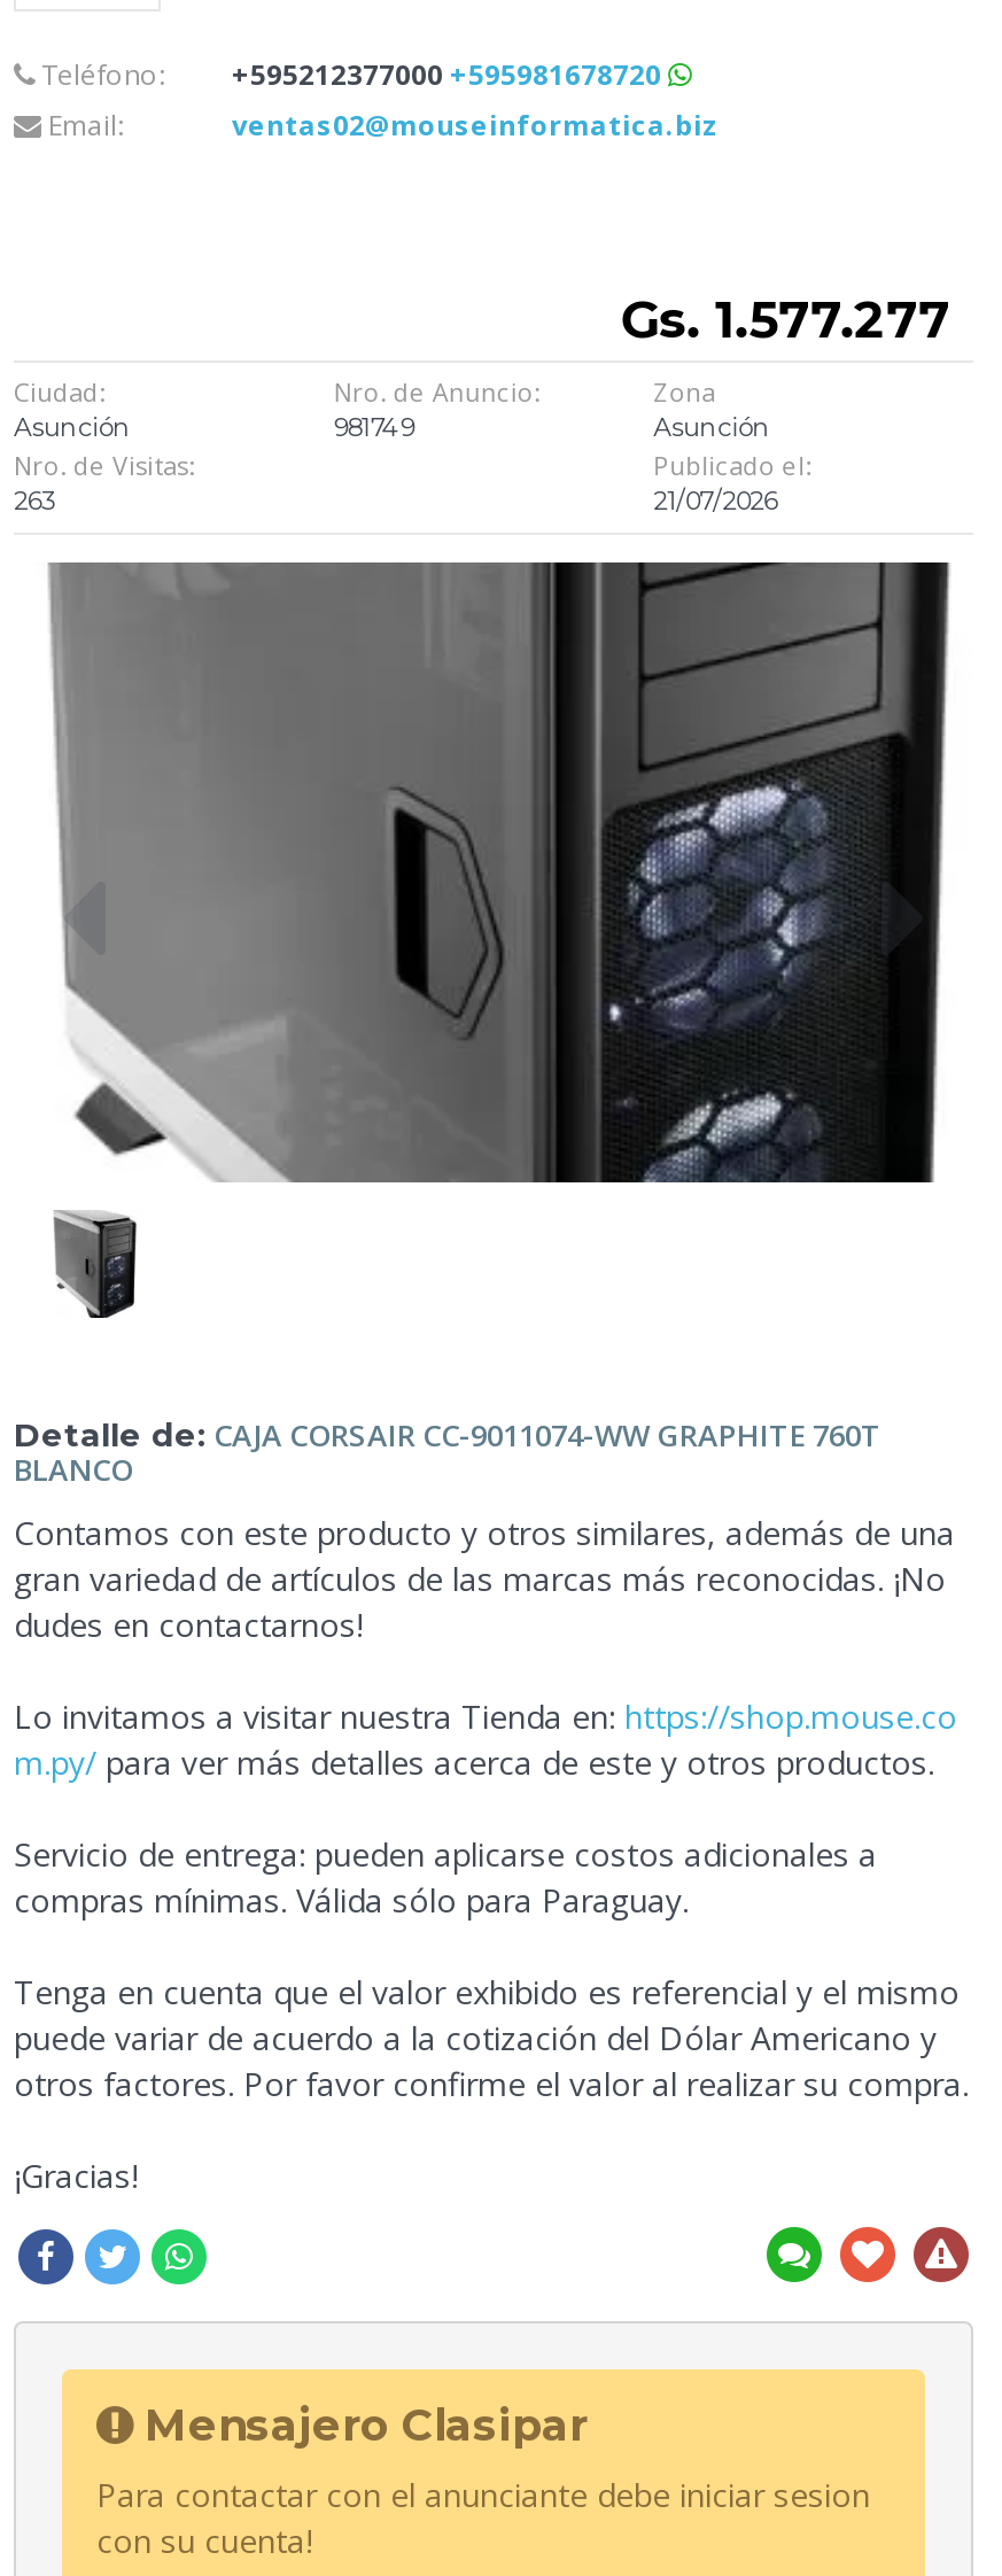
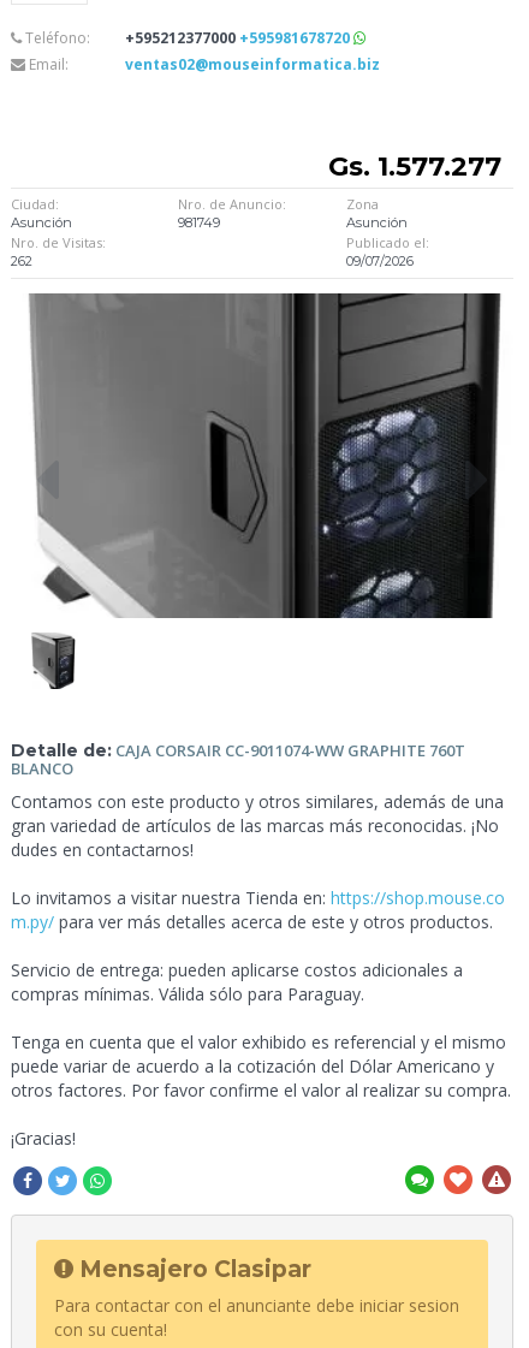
[14,484,55,517] 263 -> [11,253,32,269] 262
[654,484,777,517] 21/07/2026 -> [346,253,413,269] 09/07/2026

